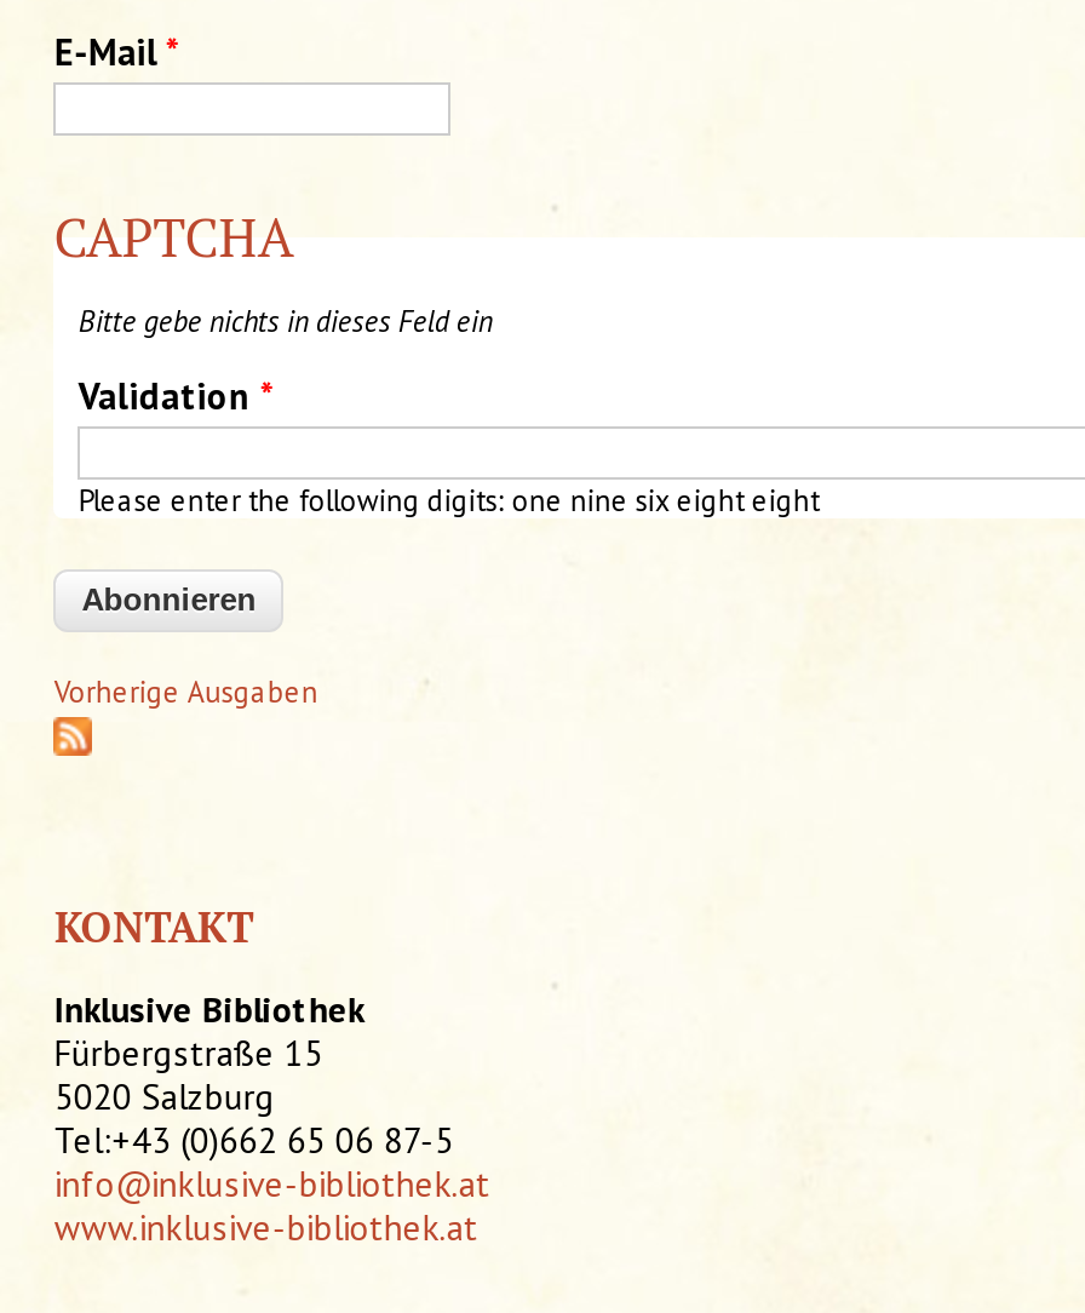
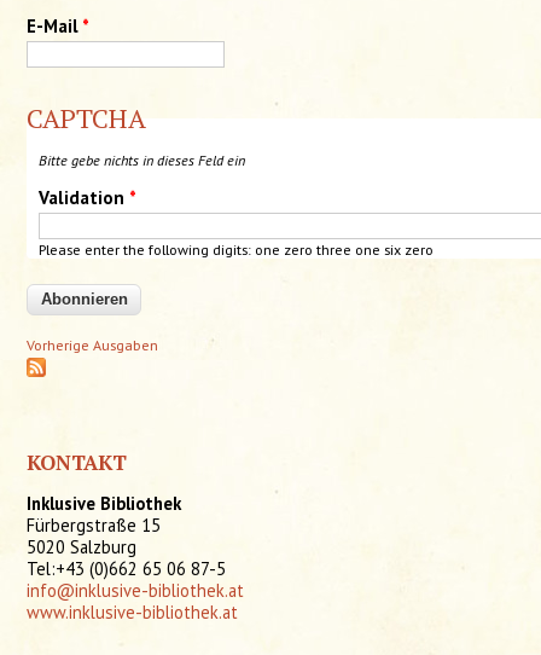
[78,483,820,519] Please enter the following digits: one nine six eight eight -> [39,241,434,259] Please enter the following digits: one zero three one six zero

